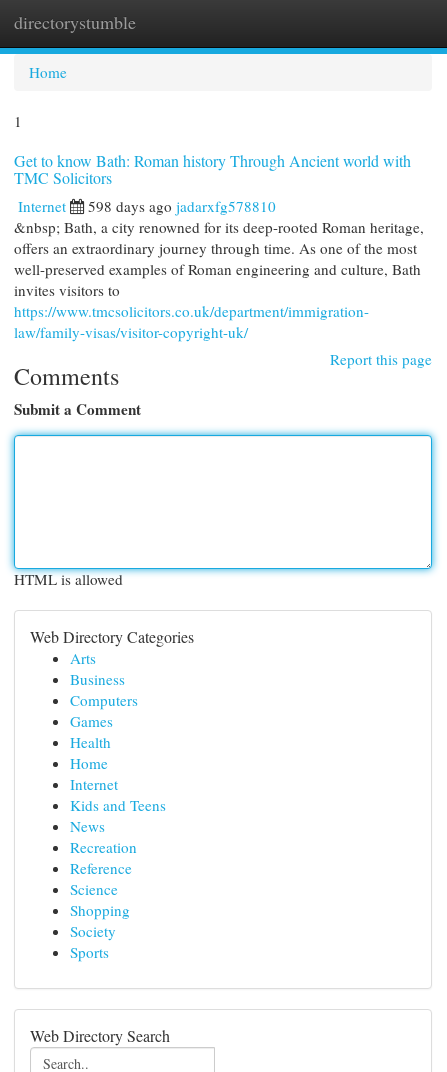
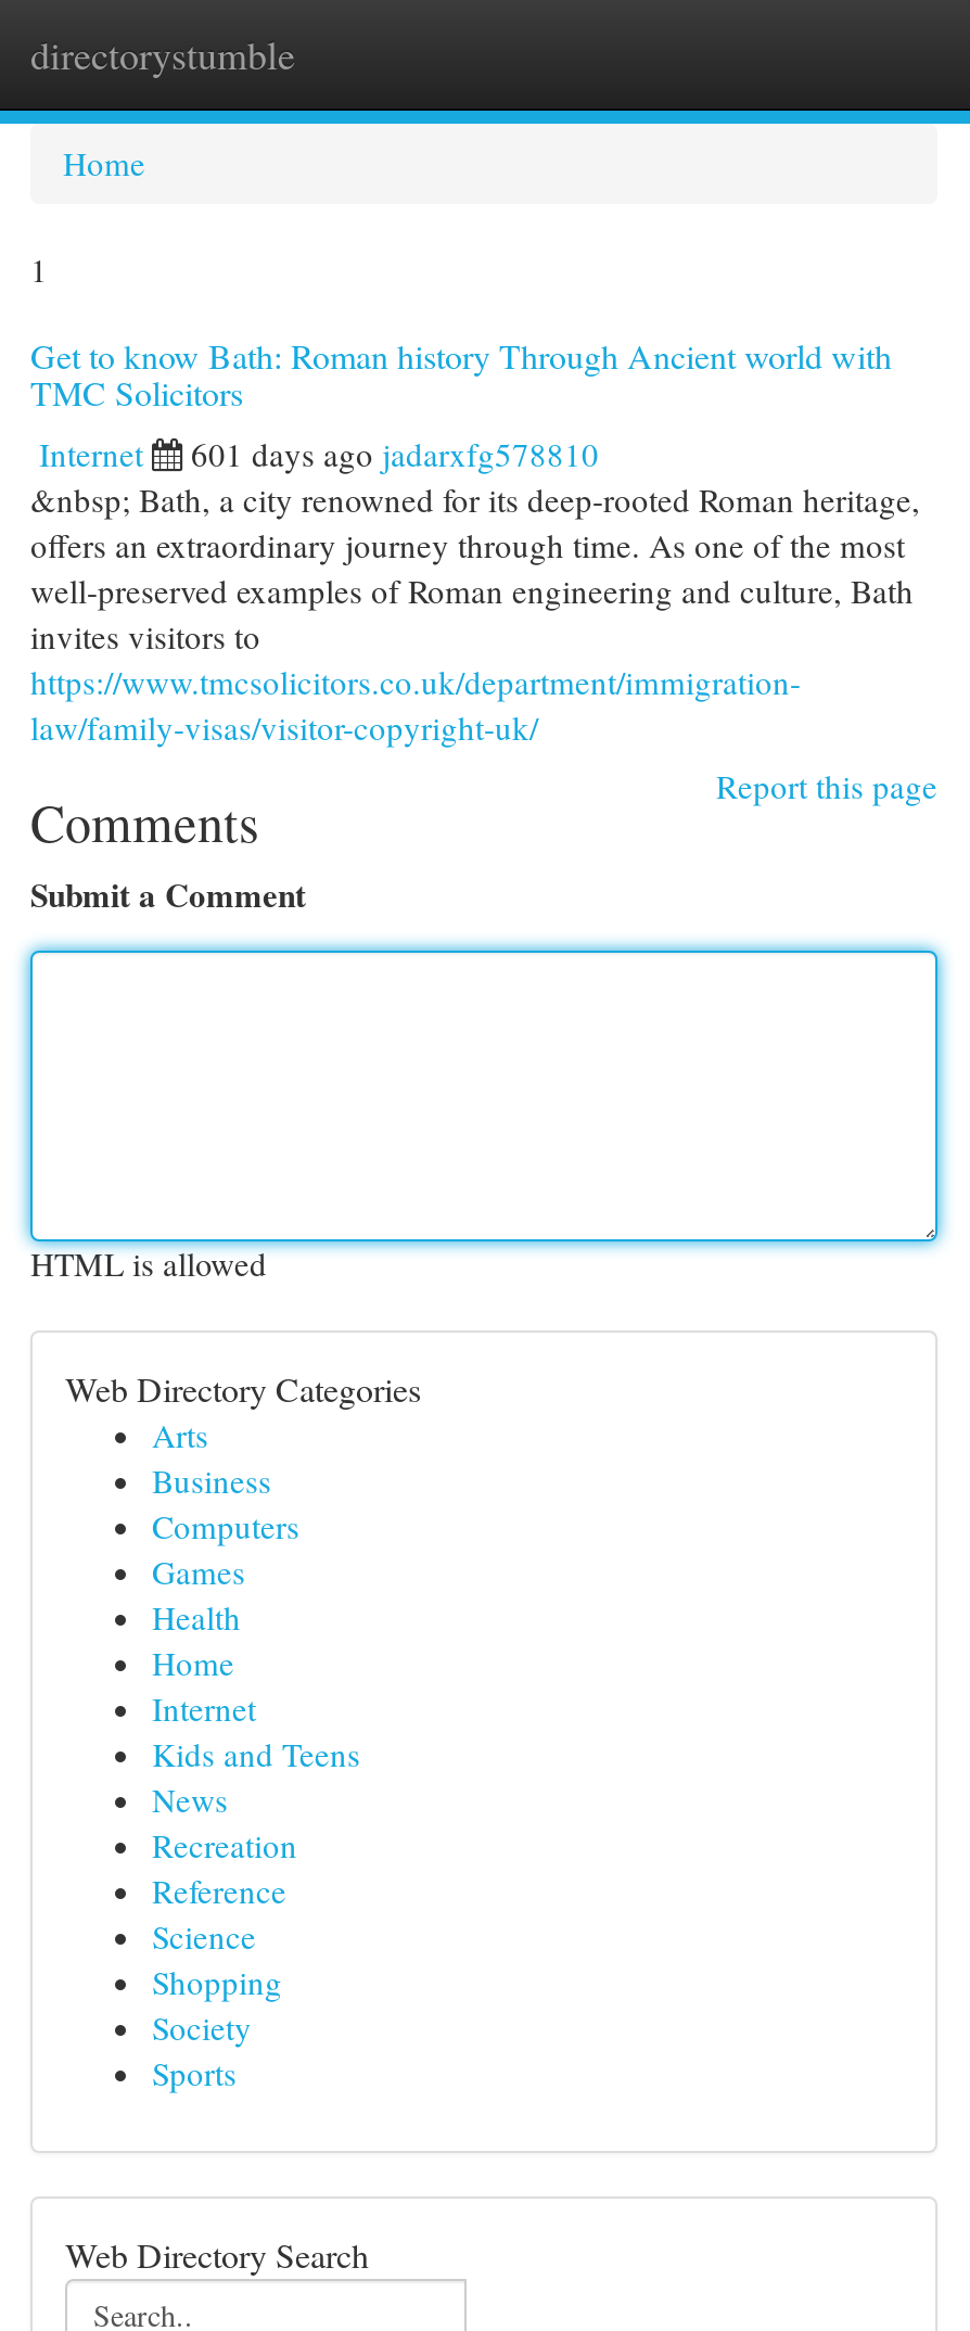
[88,196,276,216] 598 days ago jadarxfg578810 -> [191,432,599,475] 601 days ago jadarxfg578810

